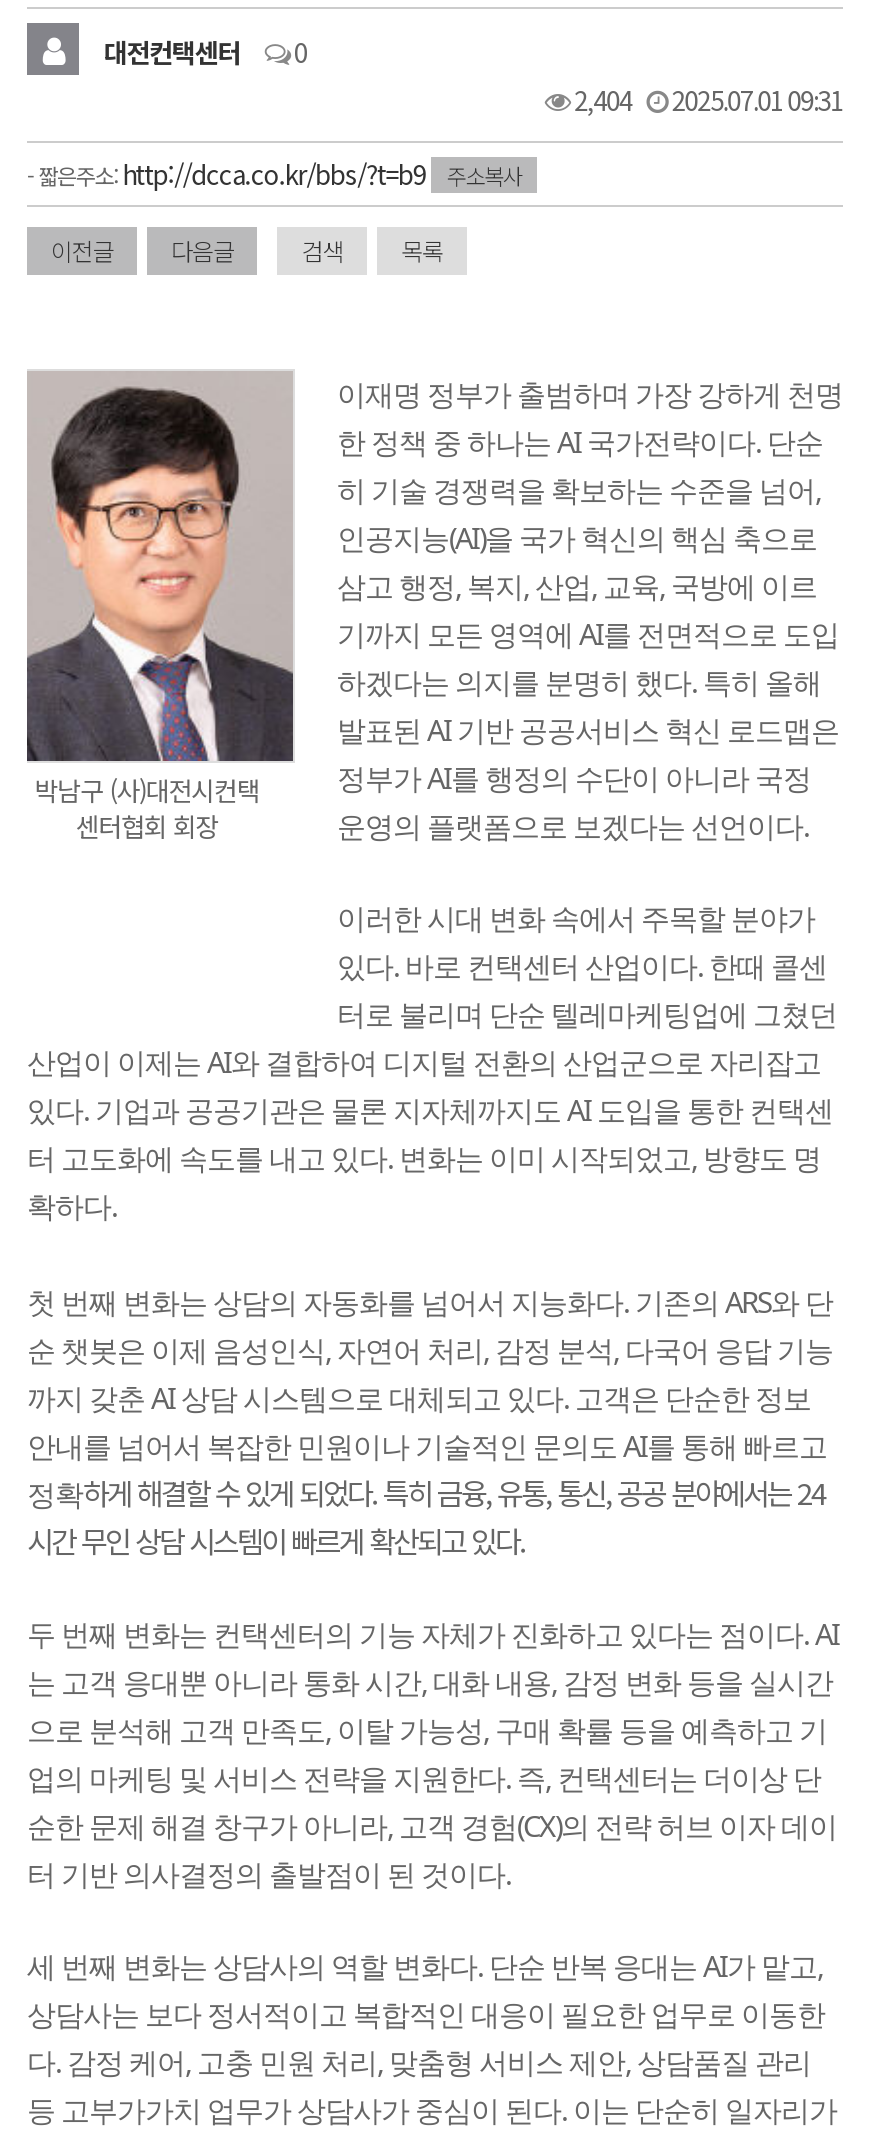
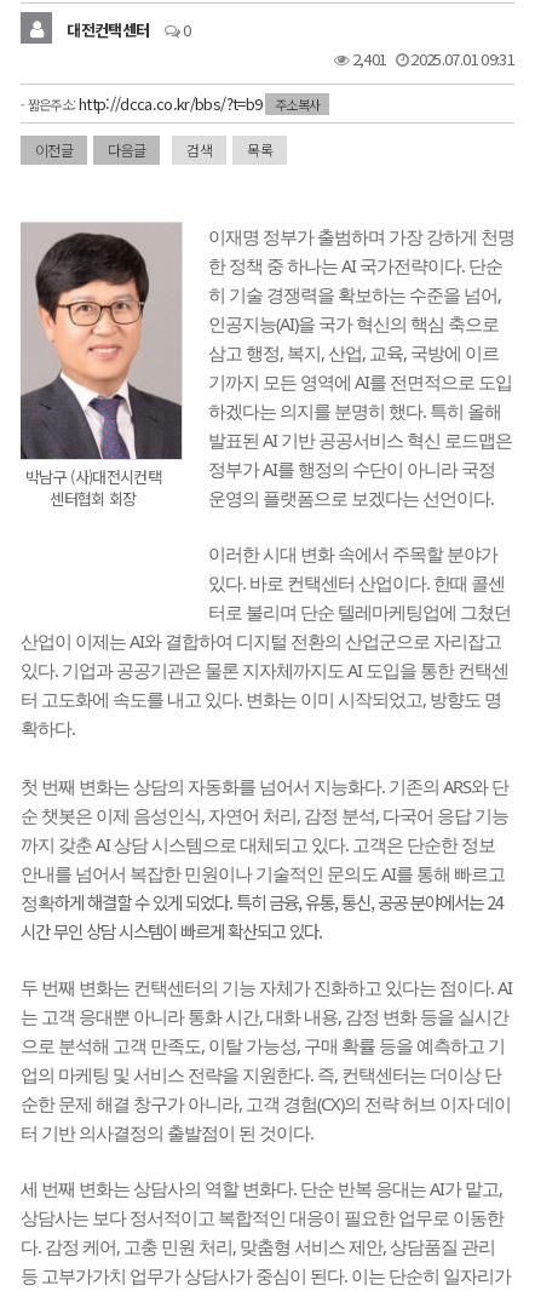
[569,81,843,119] 2,404 2025.07.01 09:31 -> [349,47,514,70] 2,401 2025.07.01 09:31

